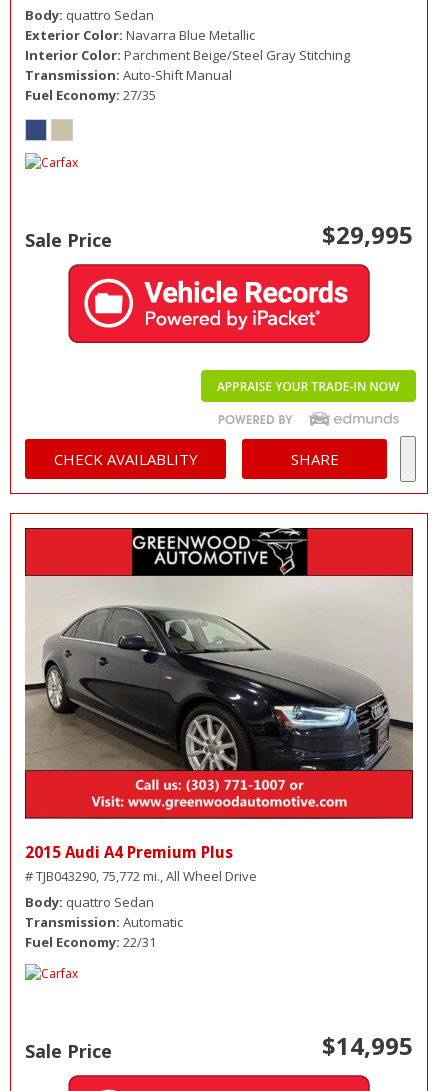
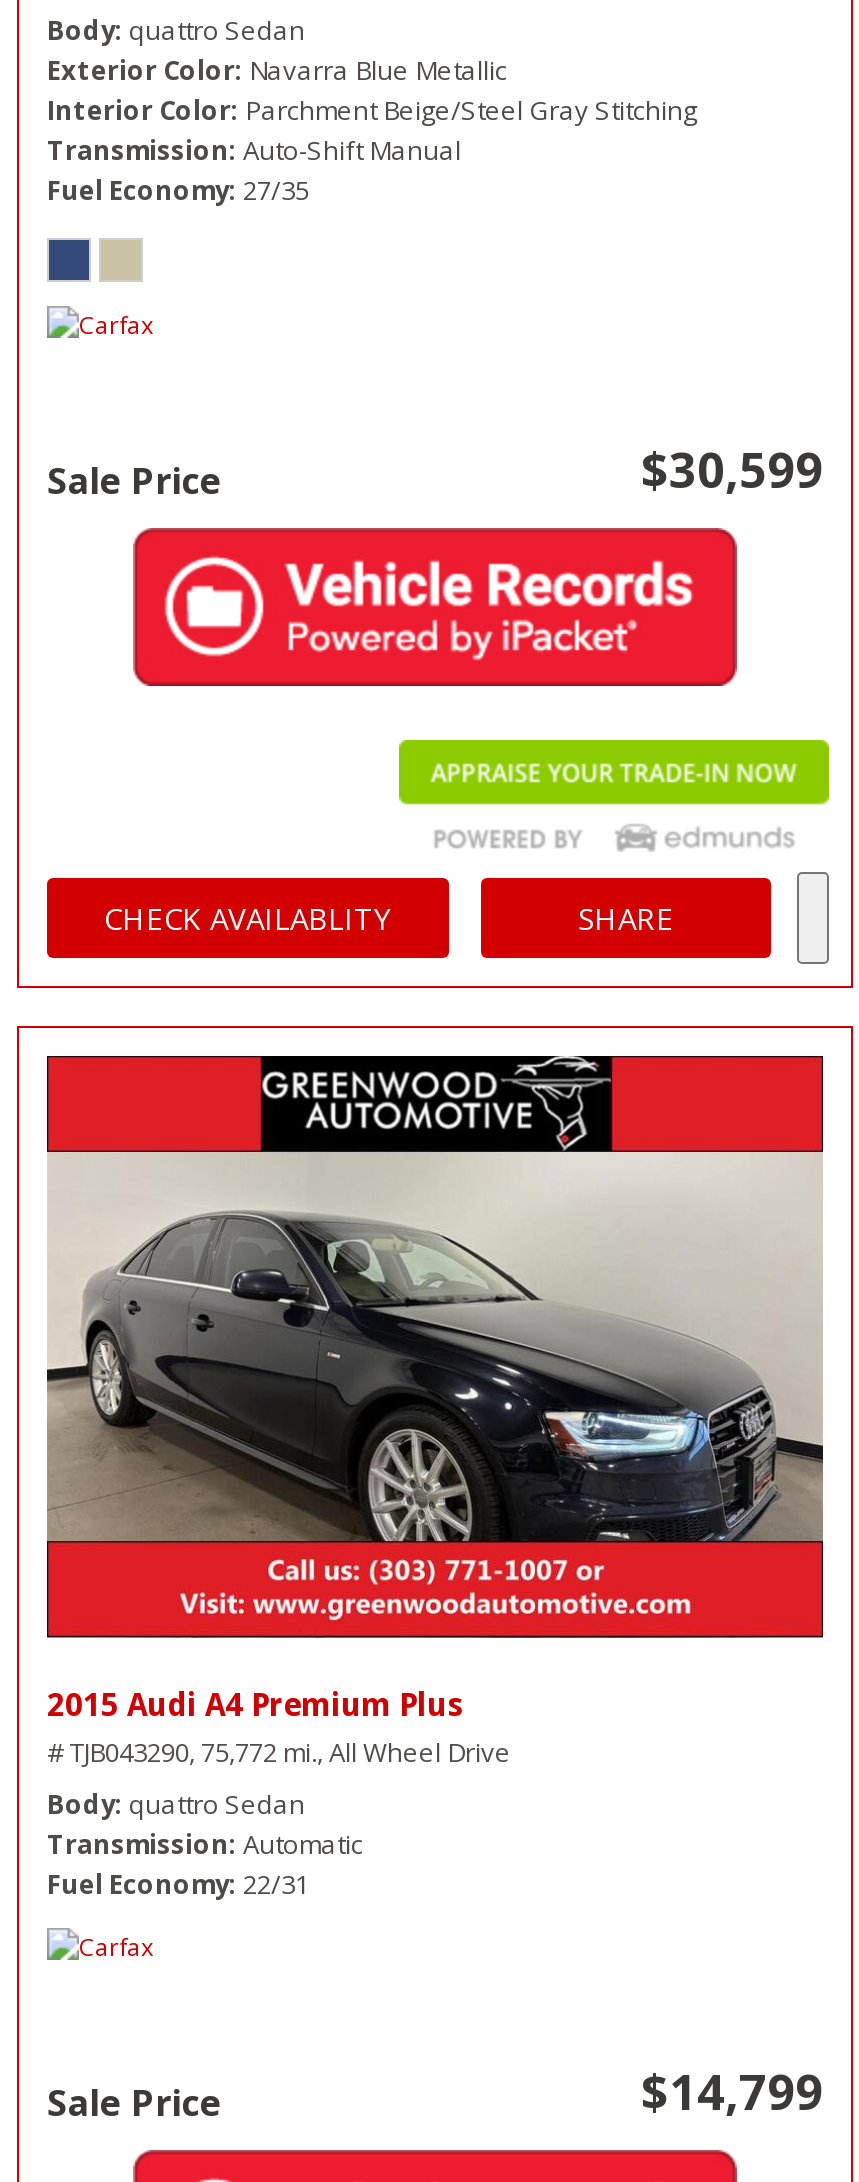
[322,218,413,251] $29,995 -> [641,437,823,503] $30,599
[322,1029,413,1062] $14,995 -> [641,2059,823,2125] $14,799

